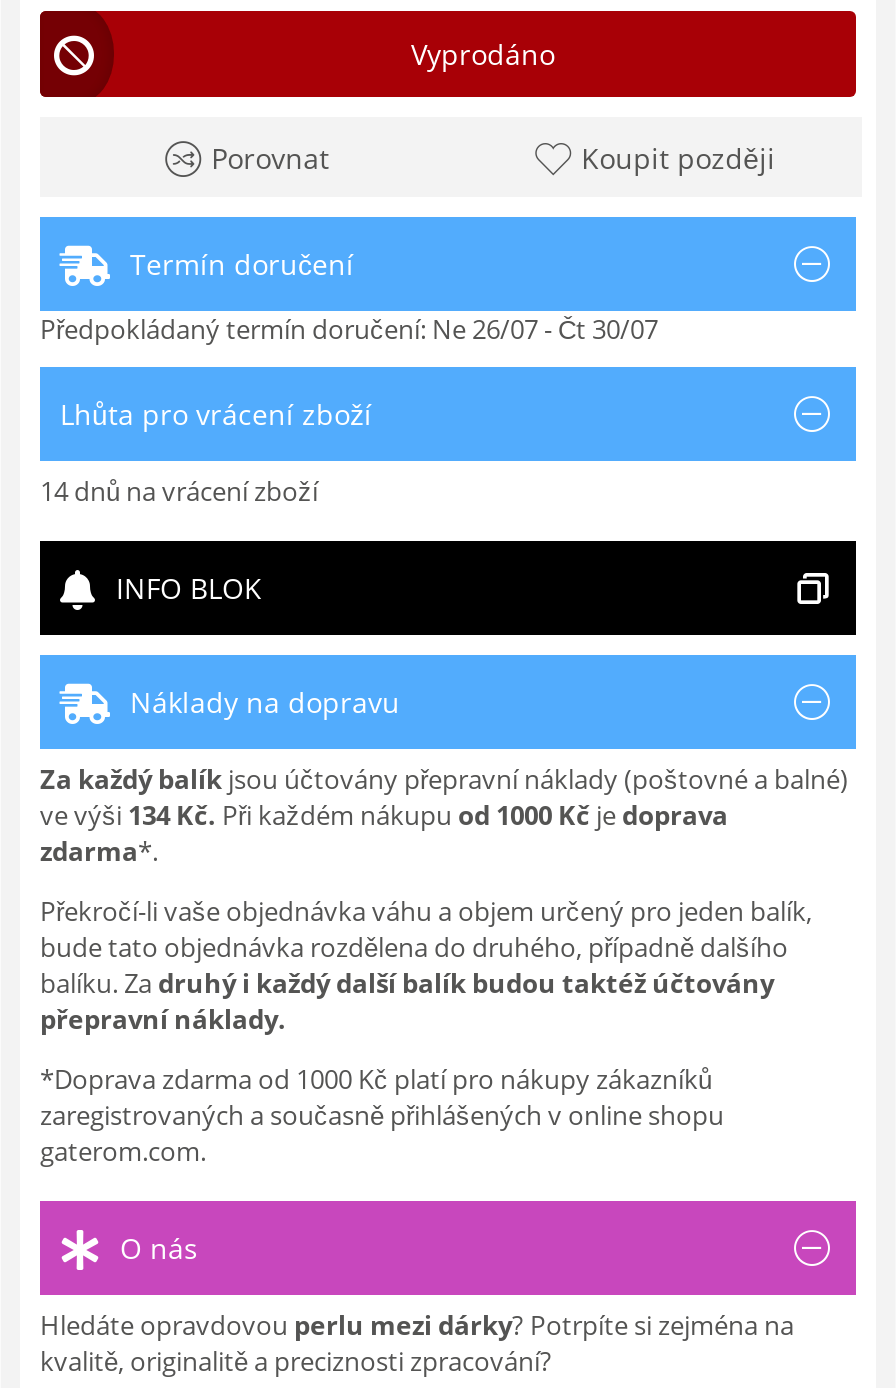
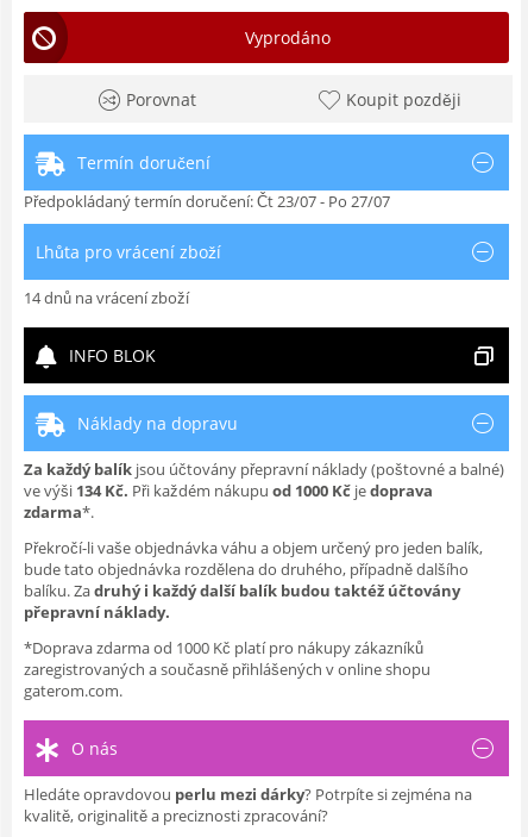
[40,312,658,348] Předpokládaný termín doručení: Ne 26/07 - Čt 30/07 -> [24,191,390,212] Předpokládaný termín doručení: Čt 23/07 - Po 27/07

